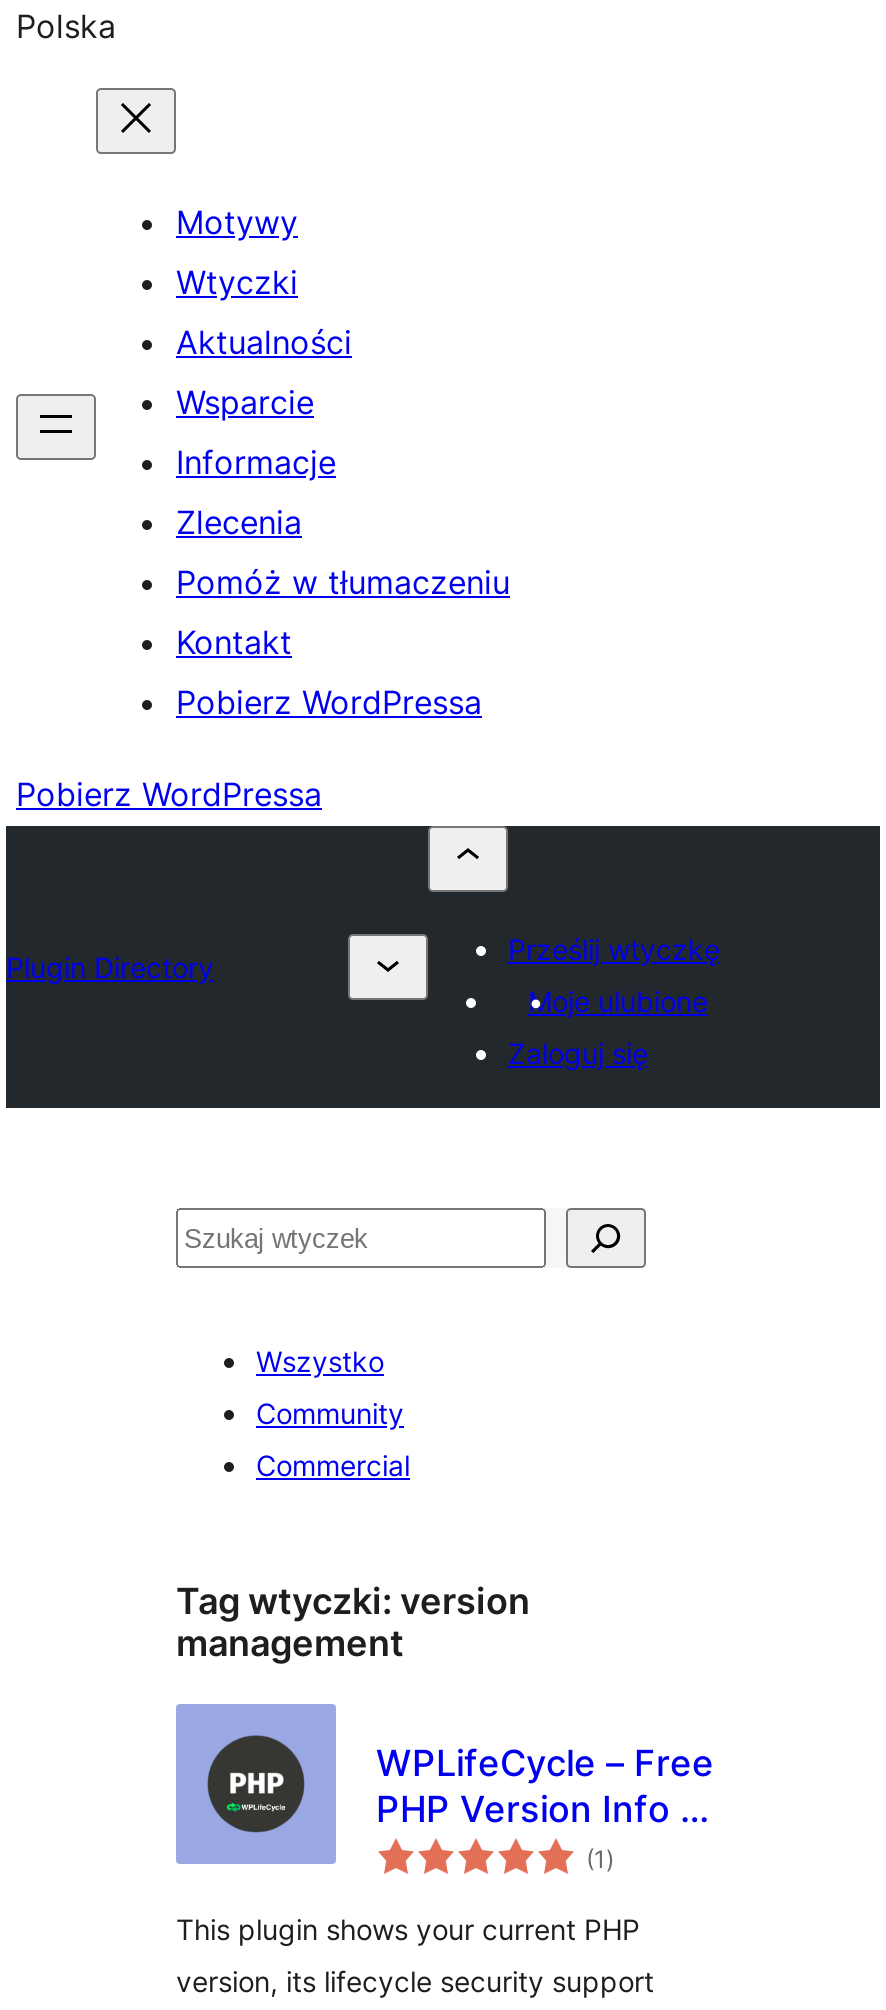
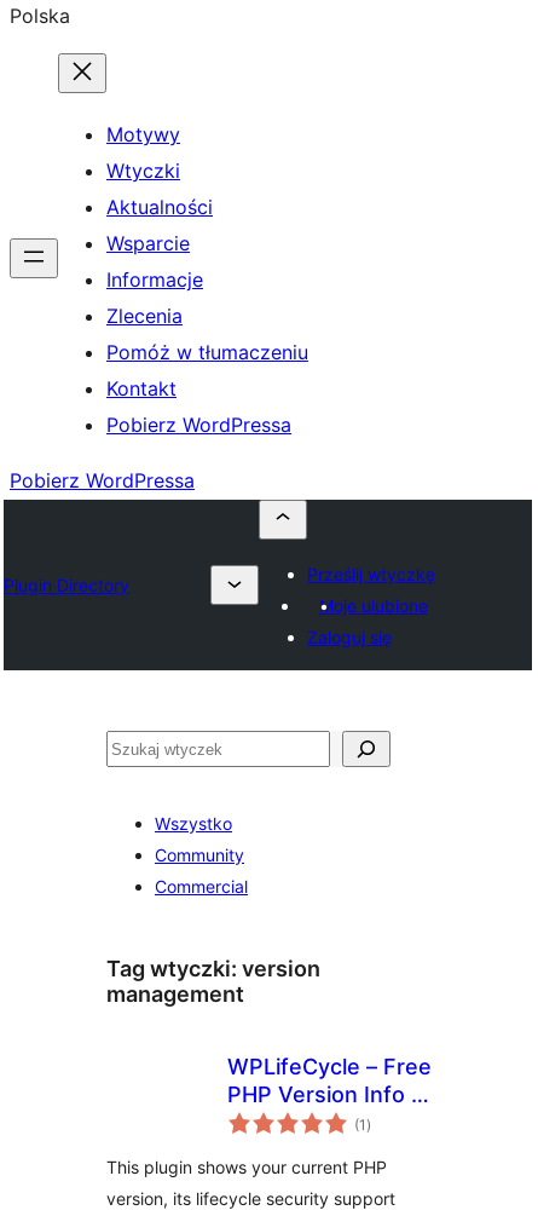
[174,1702,338,1866] [image] -> none

